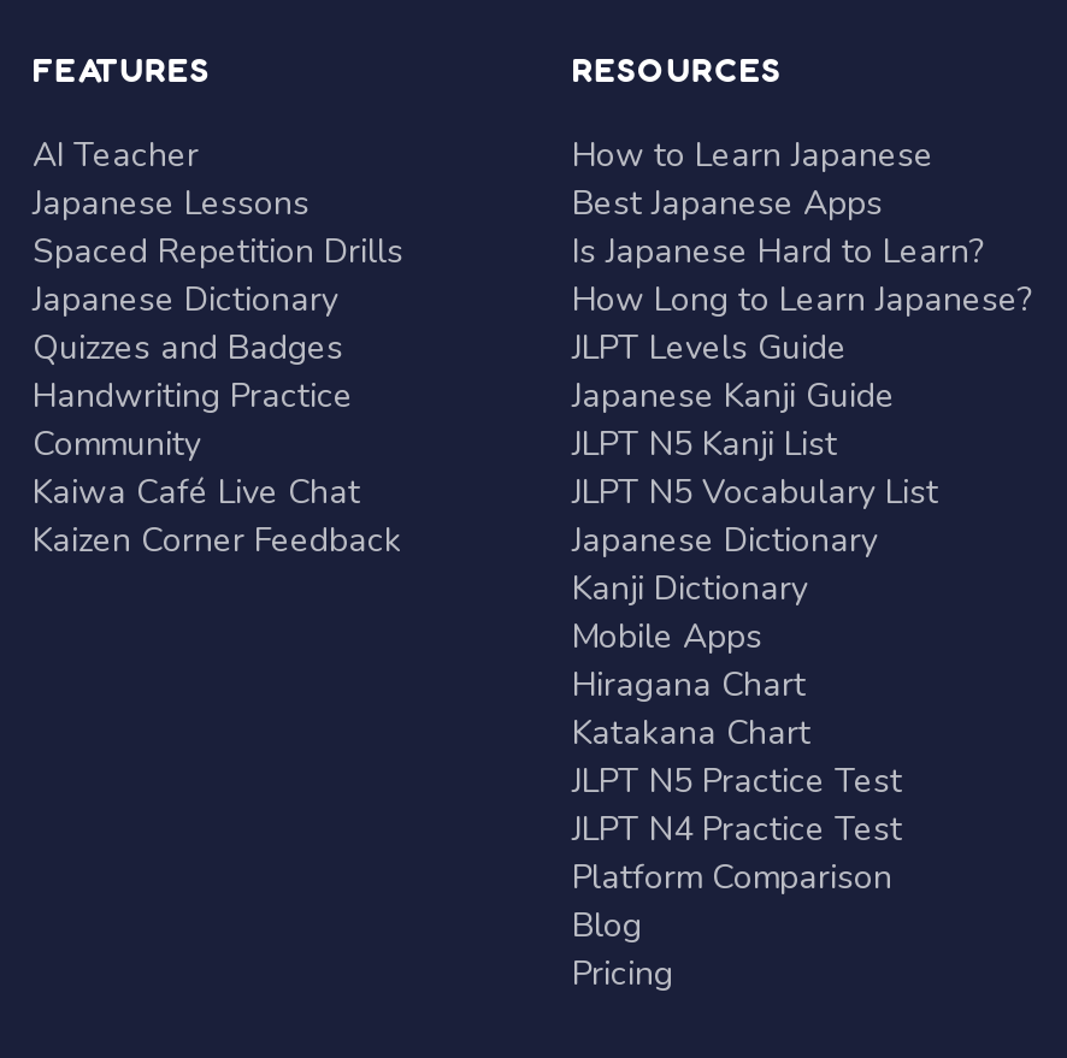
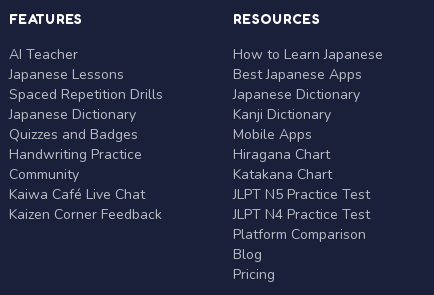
[572,229,1032,515] Is Japanese Hard to Learn? | How Long to Learn Japanese? | JLPT Levels Guide | Japanese Kanji Guide | JLPT N5 Kanji List | JLPT N5 Vocabulary List -> none

